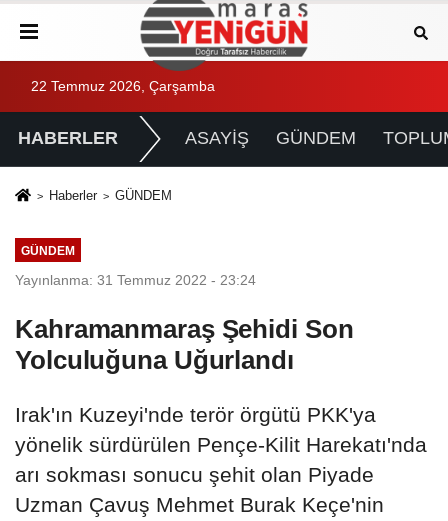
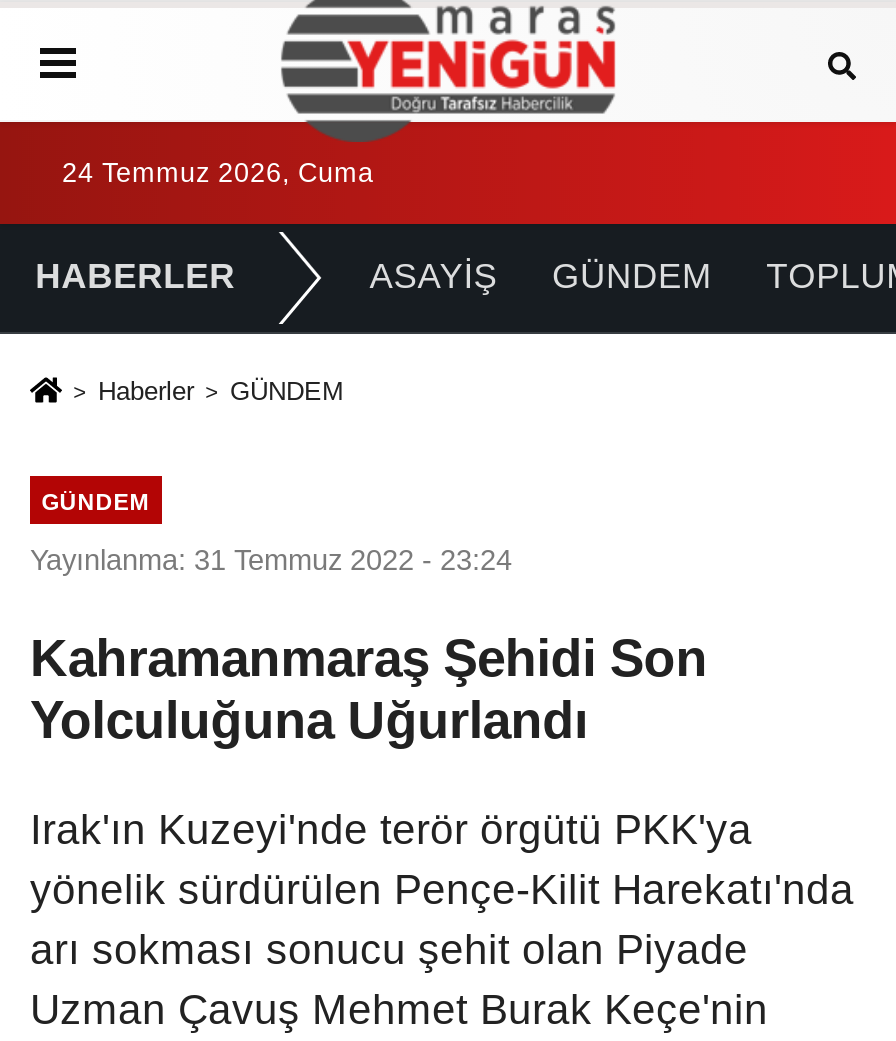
[31,79,215,94] 22 Temmuz 2026, Çarşamba -> [62,158,374,188] 24 Temmuz 2026, Cuma

